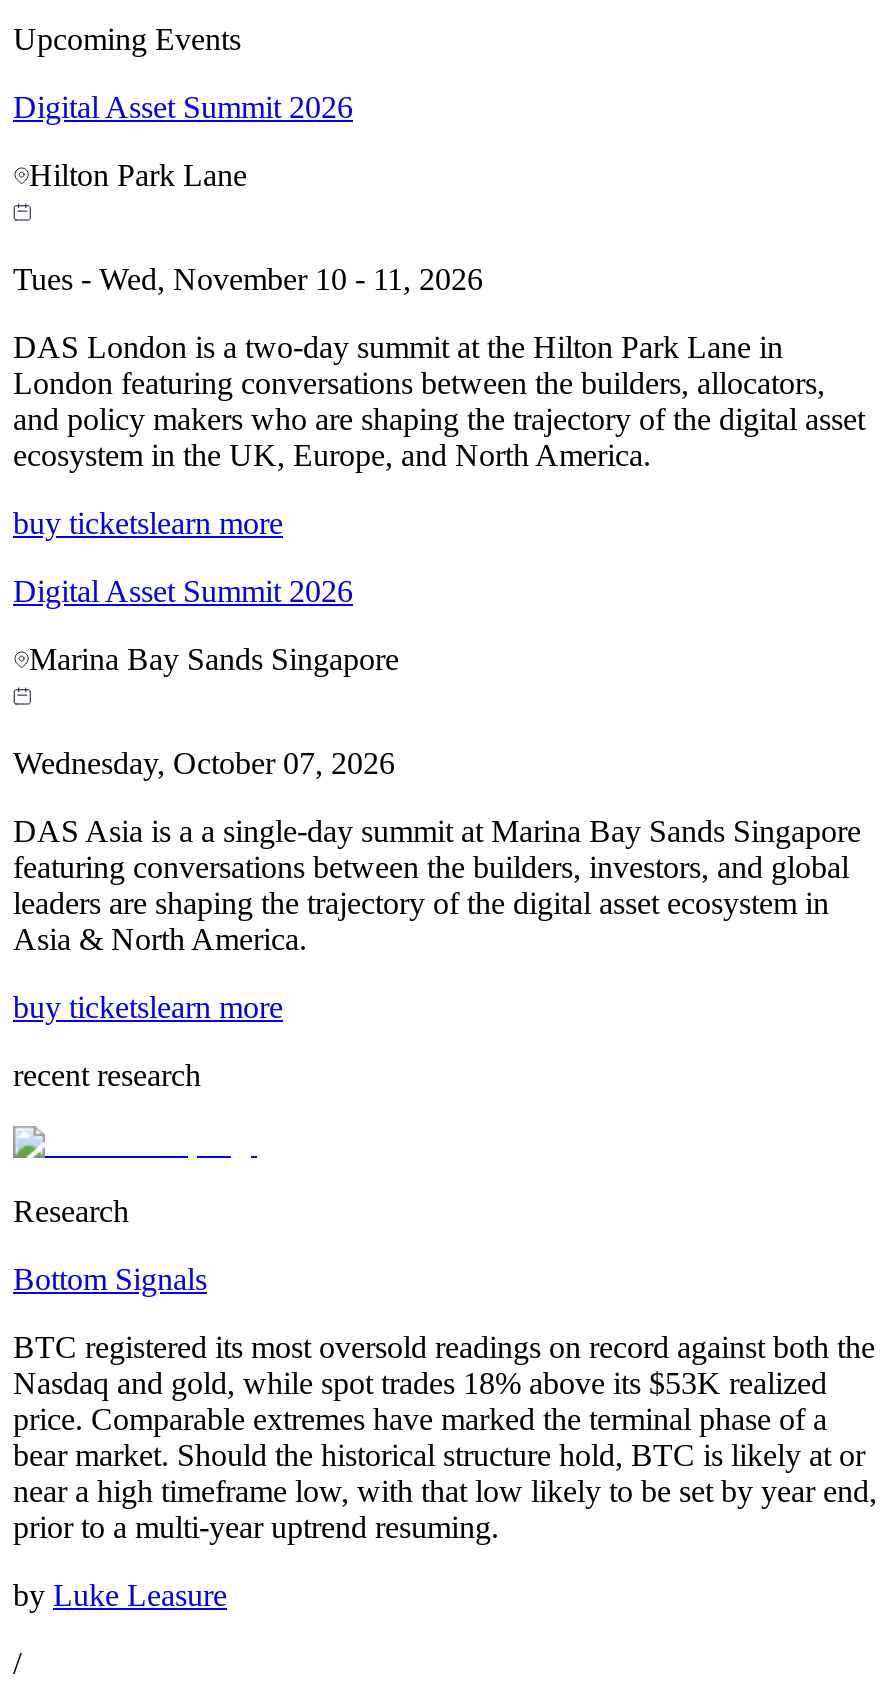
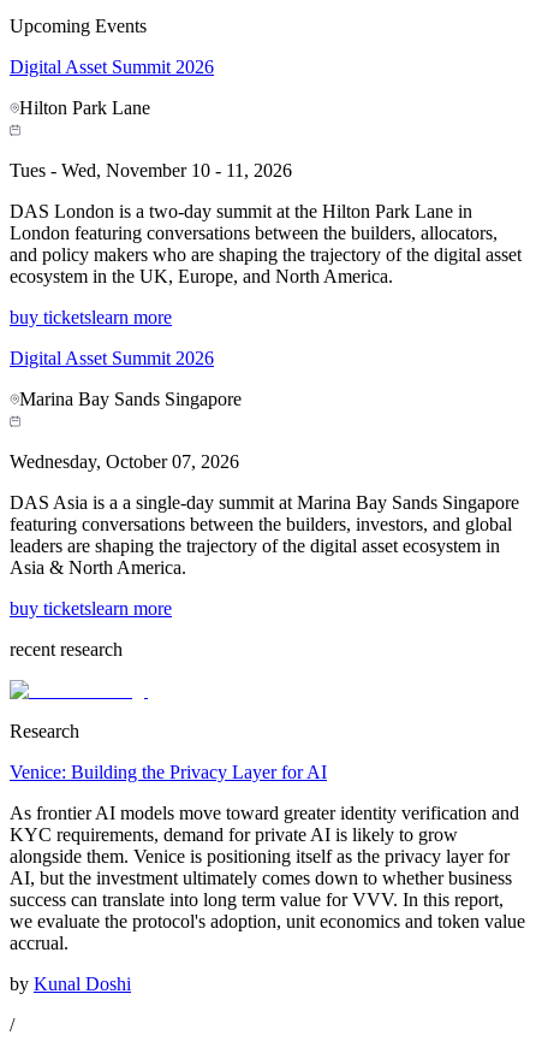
[13,1263,207,1297] Bottom Signals -> [10,762,327,783] Venice: Building the Privacy Layer for AI
[13,1331,877,1545] BTC registered its most oversold readings on record against both the | Nasdaq and gold, while spot trades 18% above its $53K realized | price. Comparable extremes have marked the terminal phase of a | bear market. Should the historical structure hold, BTC is likely at or | near a high timeframe low, with that low likely to be set by year end, | prior to a multi-year uptrend resuming. -> [10,803,525,954] As frontier AI models move toward greater identity verification and | KYC requirements, demand for private AI is likely to grow | alongside them. Venice is positioning itself as the privacy layer for | AI, but the investment ultimately comes down to whether business | success can translate into long term value for VVV. In this report, | we evaluate the protocol's adoption, unit economics and token value | accrual.
[13,1579,227,1613] by Luke Leasure -> [10,974,131,995] by Kunal Doshi

